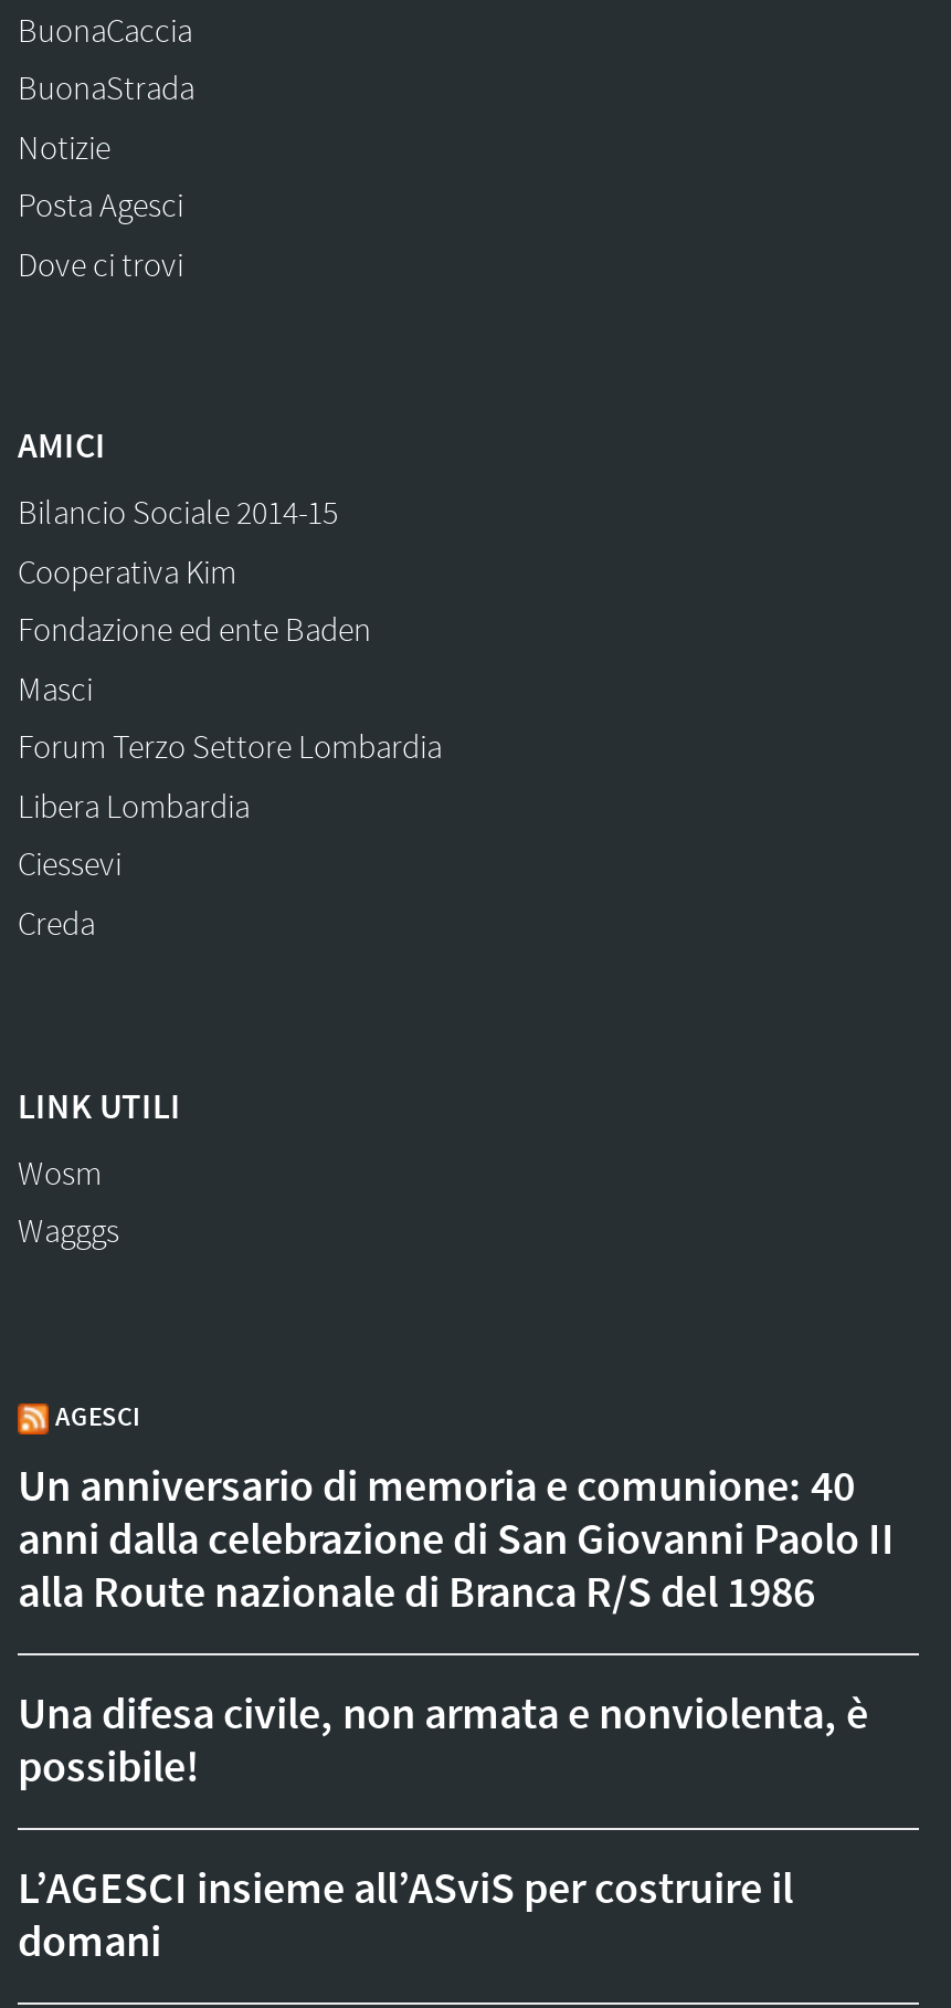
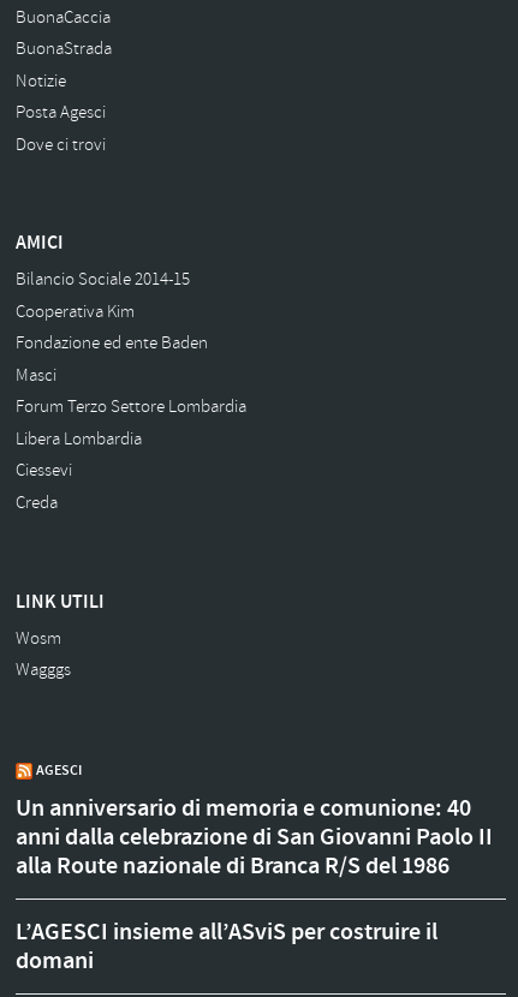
[18,1686,868,1797] Una difesa civile, non armata e nonviolenta, è | possibile! -> none

